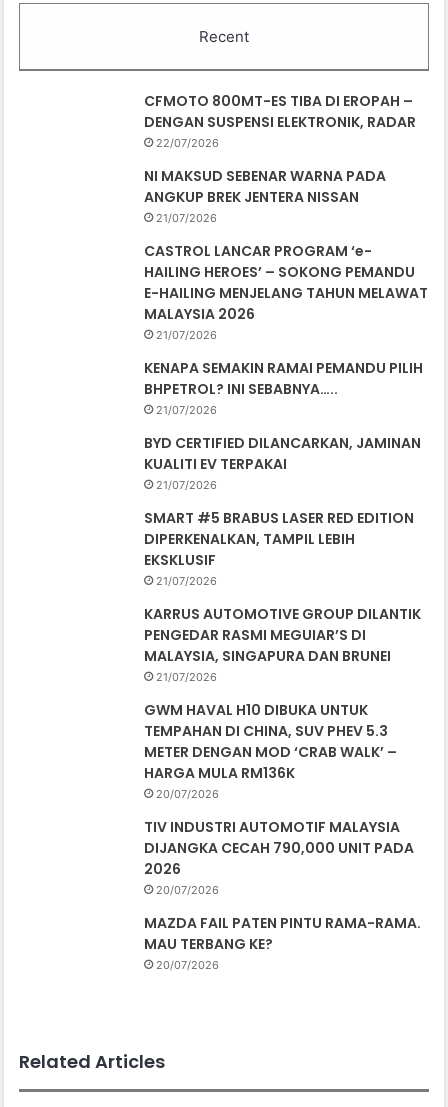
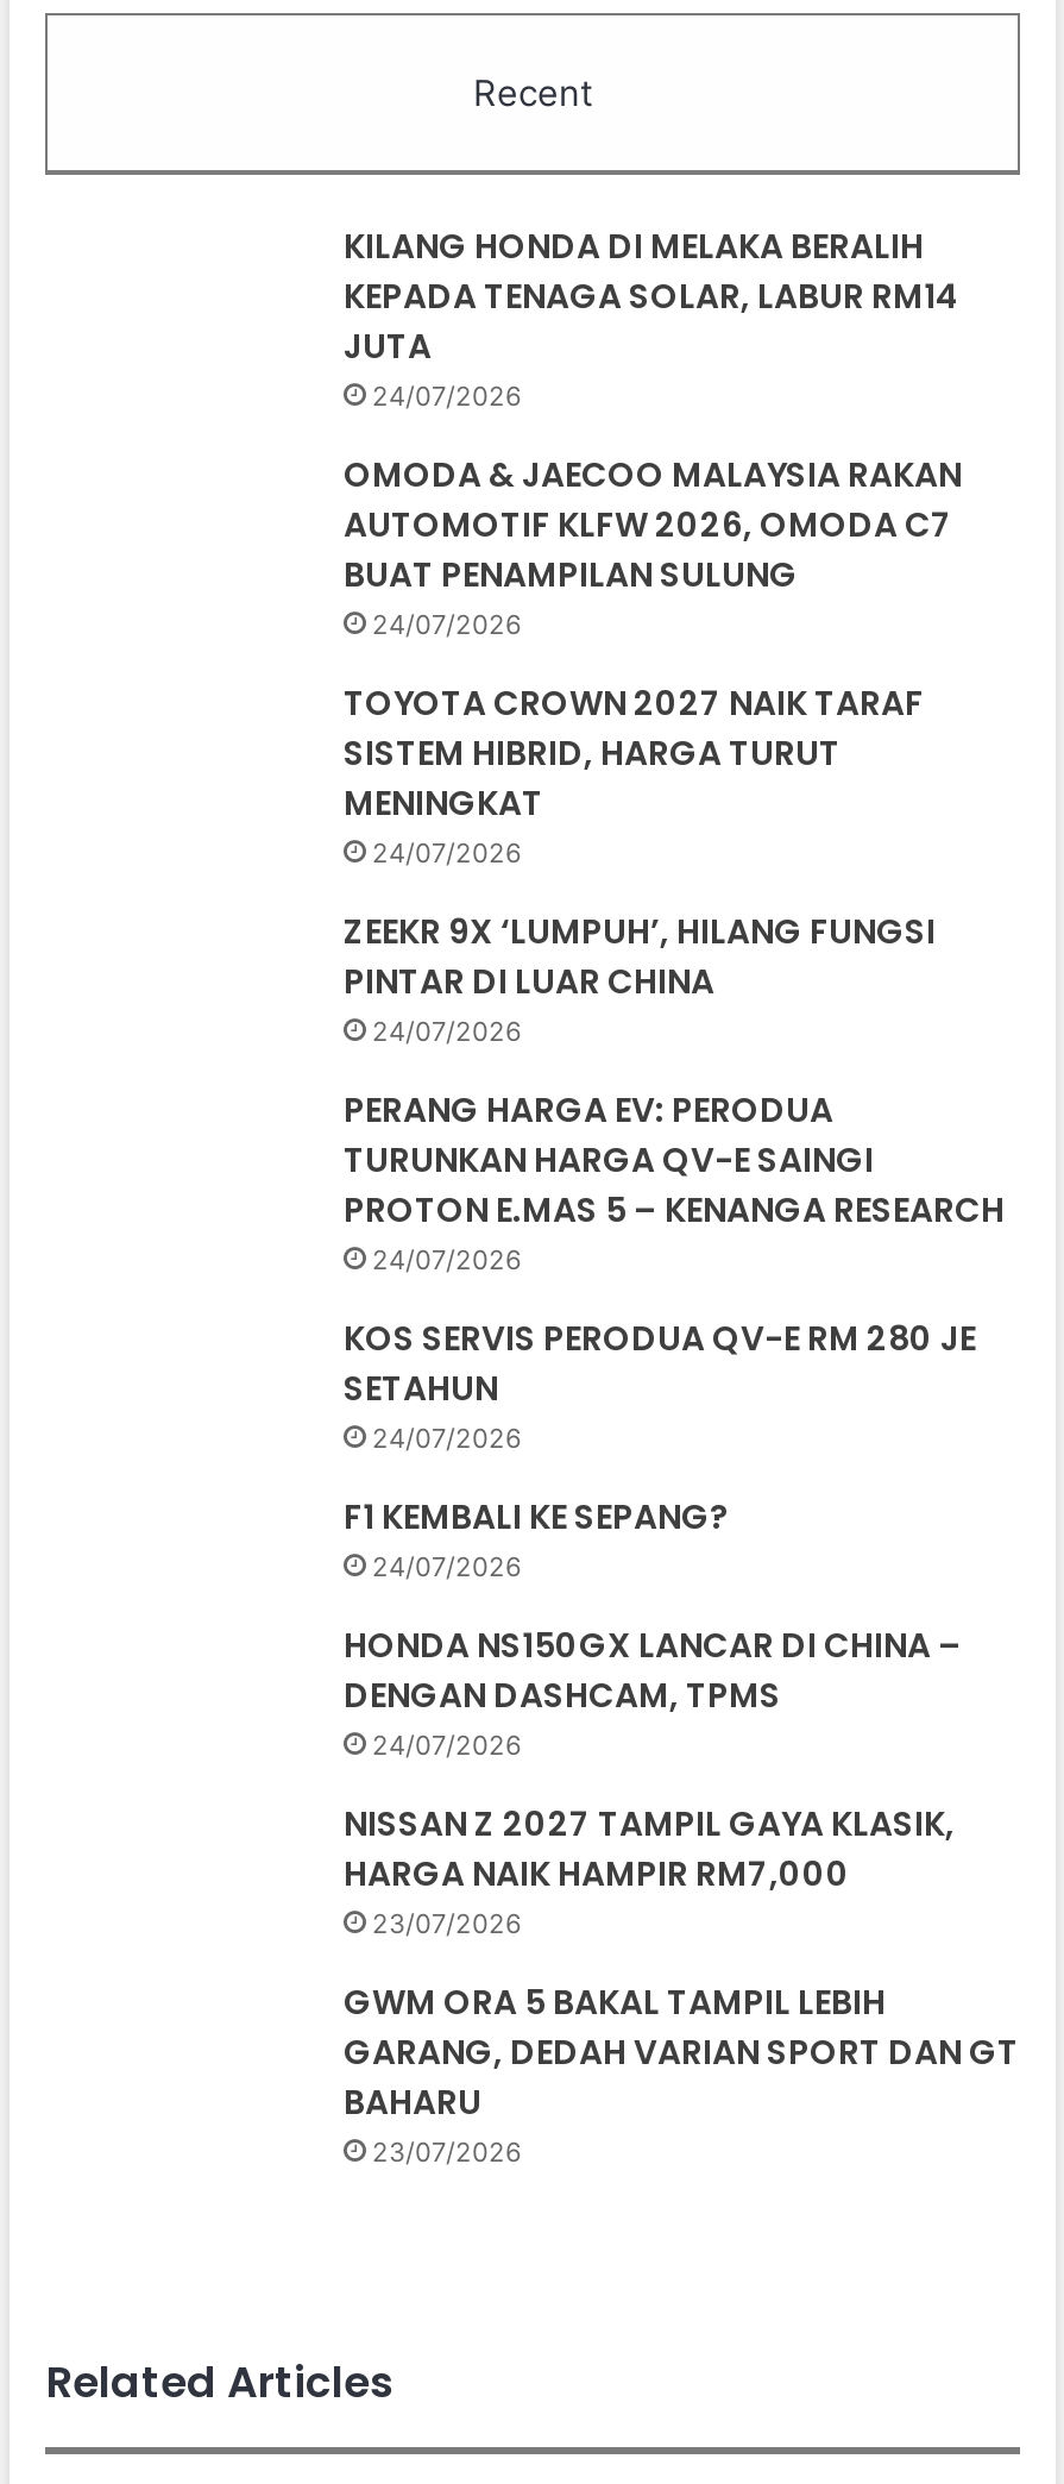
[144,91,416,150] CFMOTO 800MT-ES TIBA DI EROPAH – | DENGAN SUSPENSI ELEKTRONIK, RADAR | 22/07/2026 -> [344,223,959,413] KILANG HONDA DI MELAKA BERALIH | KEPADA TENAGA SOLAR, LABUR RM14 | JUTA | 24/07/2026
[144,166,386,225] NI MAKSUD SEBENAR WARNA PADA | ANGKUP BREK JENTERA NISSAN | 21/07/2026 -> [344,451,962,641] OMODA & JAECOO MALAYSIA RAKAN | AUTOMOTIF KLFW 2026, OMODA C7 | BUAT PENAMPILAN SULUNG | 24/07/2026
[144,241,428,342] CASTROL LANCAR PROGRAM ‘e- | HAILING HEROES’ – SOKONG PEMANDU | E-HAILING MENJELANG TAHUN MELAWAT | MALAYSIA 2026 | 21/07/2026 -> [344,680,924,870] TOYOTA CROWN 2027 NAIK TARAF | SISTEM HIBRID, HARGA TURUT | MENINGKAT | 24/07/2026
[144,358,423,417] KENAPA SEMAKIN RAMAI PEMANDU PILIH | BHPETROL? INI SEBABNYA….. | 21/07/2026 -> [344,908,936,1048] ZEEKR 9X ‘LUMPUH’, HILANG FUNGSI | PINTAR DI LUAR CHINA | 24/07/2026
[144,433,421,492] BYD CERTIFIED DILANCARKAN, JAMINAN | KUALITI EV TERPAKAI | 21/07/2026 -> [344,1086,1005,1277] PERANG HARGA EV: PERODUA | TURUNKAN HARGA QV-E SAINGI | PROTON E.MAS 5 – KENANGA RESEARCH | 24/07/2026
[144,508,414,588] SMART #5 BRABUS LASER RED EDITION | DIPERKENALKAN, TAMPIL LEBIH | EKSKLUSIF | 21/07/2026 -> [344,1315,976,1455] KOS SERVIS PERODUA QV-E RM 280 JE | SETAHUN | 24/07/2026
[144,604,421,684] KARRUS AUTOMOTIVE GROUP DILANTIK | PENGEDAR RASMI MEGUIAR’S DI | MALAYSIA, SINGAPURA DAN BRUNEI | 21/07/2026 -> [344,1493,729,1584] F1 KEMBALI KE SEPANG? | 24/07/2026
[144,700,397,801] GWM HAVAL H10 DIBUKA UNTUK | TEMPAHAN DI CHINA, SUV PHEV 5.3 | METER DENGAN MOD ‘CRAB WALK’ – | HARGA MULA RM136K | 20/07/2026 -> [344,1622,962,1762] HONDA NS150GX LANCAR DI CHINA – | DENGAN DASHCAM, TPMS | 24/07/2026
[144,817,414,897] TIV INDUSTRI AUTOMOTIF MALAYSIA | DIJANGKA CECAH 790,000 UNIT PADA | 2026 | 20/07/2026 -> [344,1800,955,1941] NISSAN Z 2027 TAMPIL GAYA KLASIK, | HARGA NAIK HAMPIR RM7,000 | 23/07/2026
[144,913,421,972] MAZDA FAIL PATEN PINTU RAMA-RAMA. | MAU TERBANG KE? | 20/07/2026 -> [344,1979,1019,2169] GWM ORA 5 BAKAL TAMPIL LEBIH | GARANG, DEDAH VARIAN SPORT DAN GT | BAHARU | 23/07/2026

